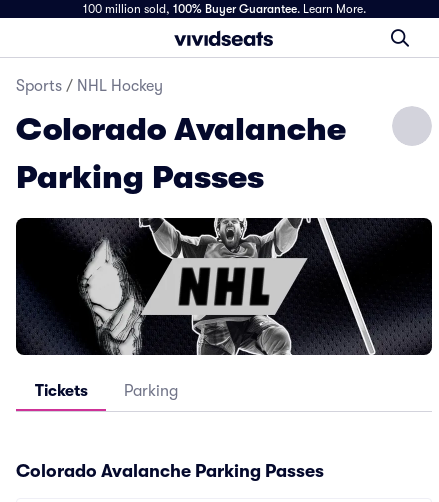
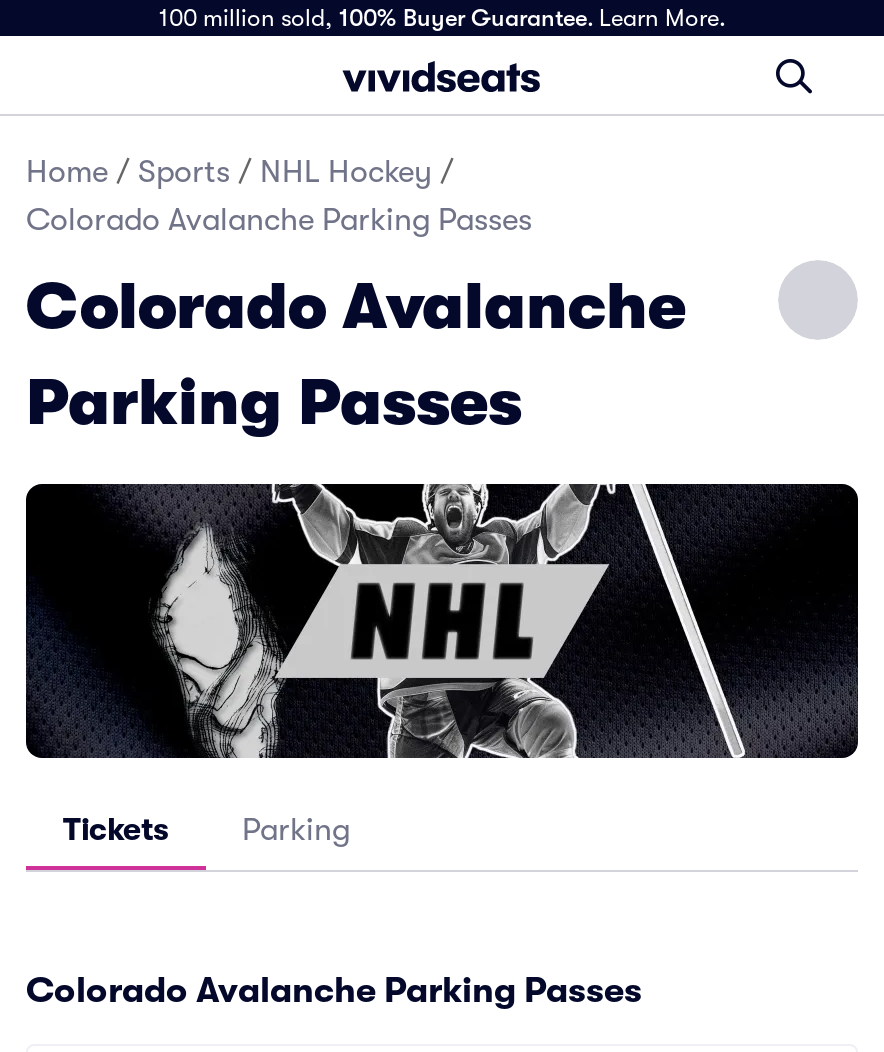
[16,77,163,95] Sports / NHL Hockey -> [26,154,532,238] Home / Sports / NHL Hockey / | Colorado Avalanche Parking Passes

